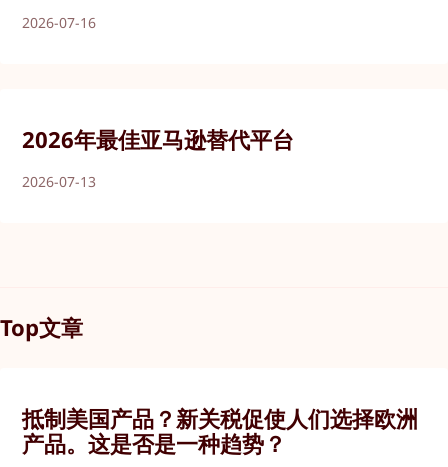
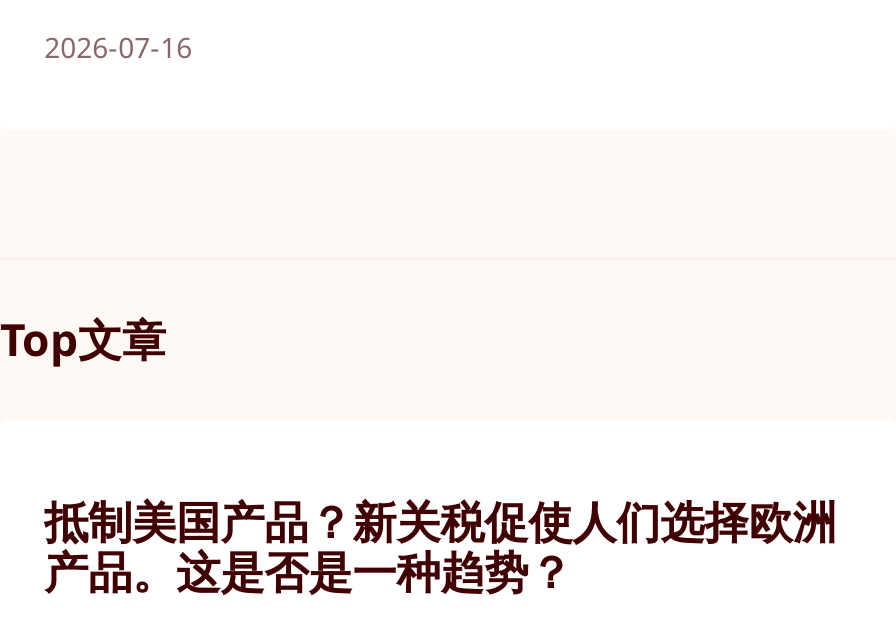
[22,124,294,191] 2026年最佳亚马逊替代平台 | 2026-07-13 -> none

